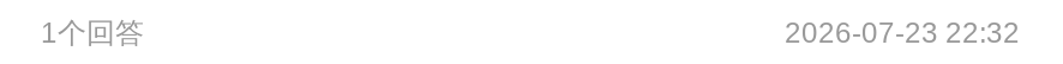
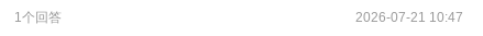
[785,17,1020,50] 2026-07-23 22:32 -> [355,10,463,25] 2026-07-21 10:47

